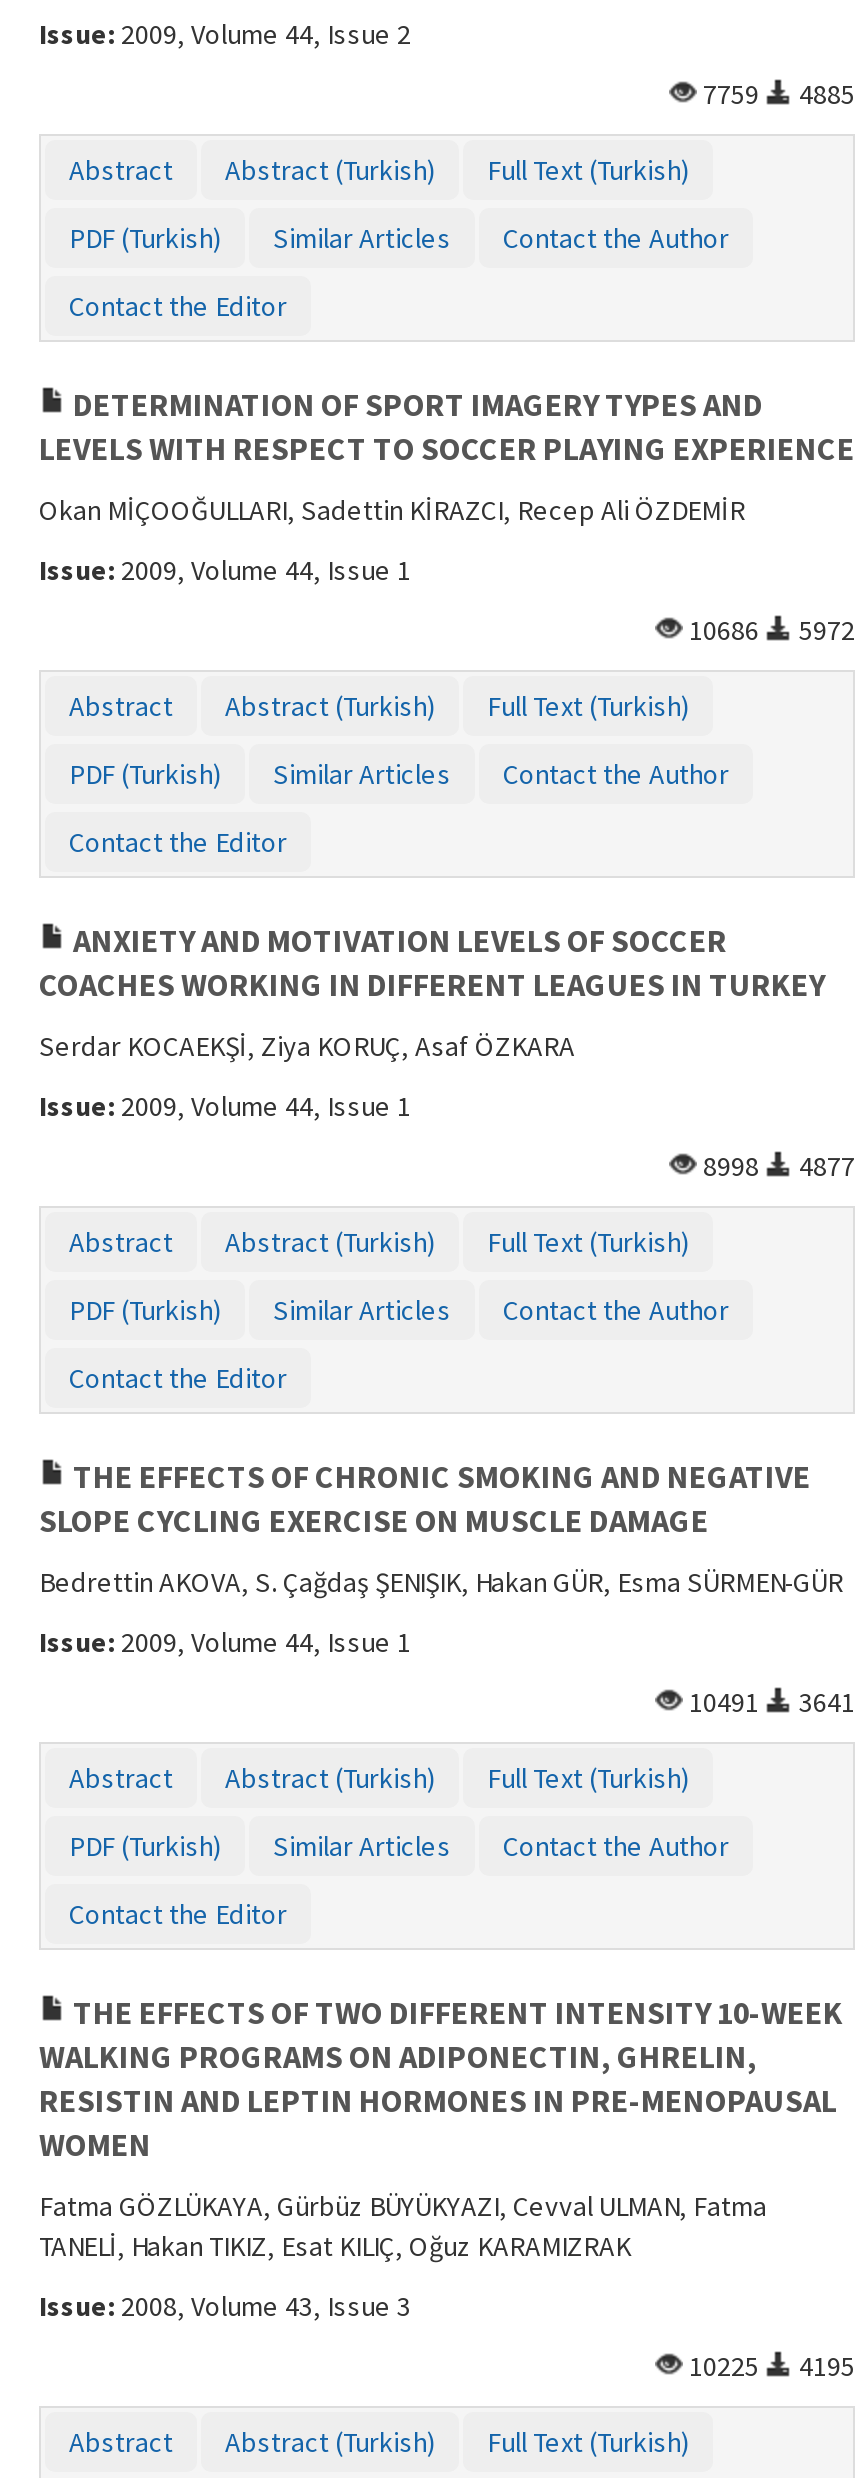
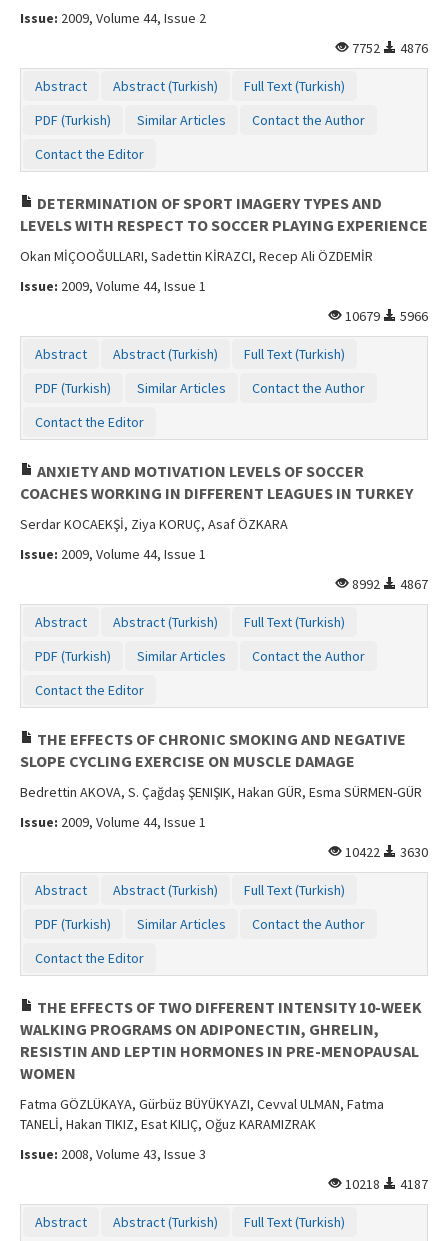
[697,76,765,112] 7759 -> [349,39,383,57] 7752
[793,76,855,112] 4885 -> [397,39,428,57] 4876
[683,612,765,648] 10686 -> [342,307,383,325] 10679
[793,612,855,648] 5972 -> [397,307,428,325] 5966
[697,1148,765,1184] 8998 -> [349,575,383,593] 8992
[793,1148,855,1184] 4877 -> [397,575,428,593] 4867
[683,1684,765,1720] 10491 -> [342,843,383,861] 10422
[793,1684,855,1720] 3641 -> [397,843,428,861] 3630
[683,2348,765,2384] 10225 -> [342,1175,383,1193] 10218
[793,2348,855,2384] 4195 -> [397,1175,428,1193] 4187

